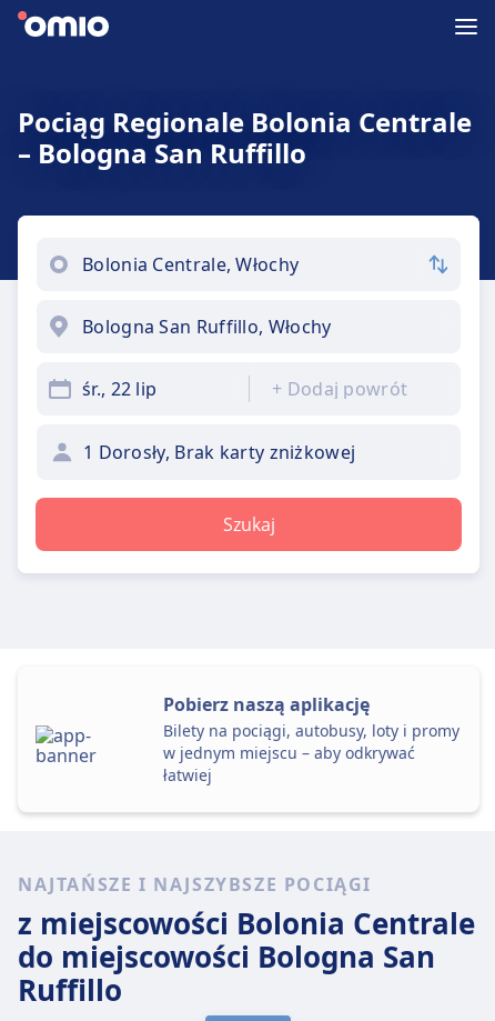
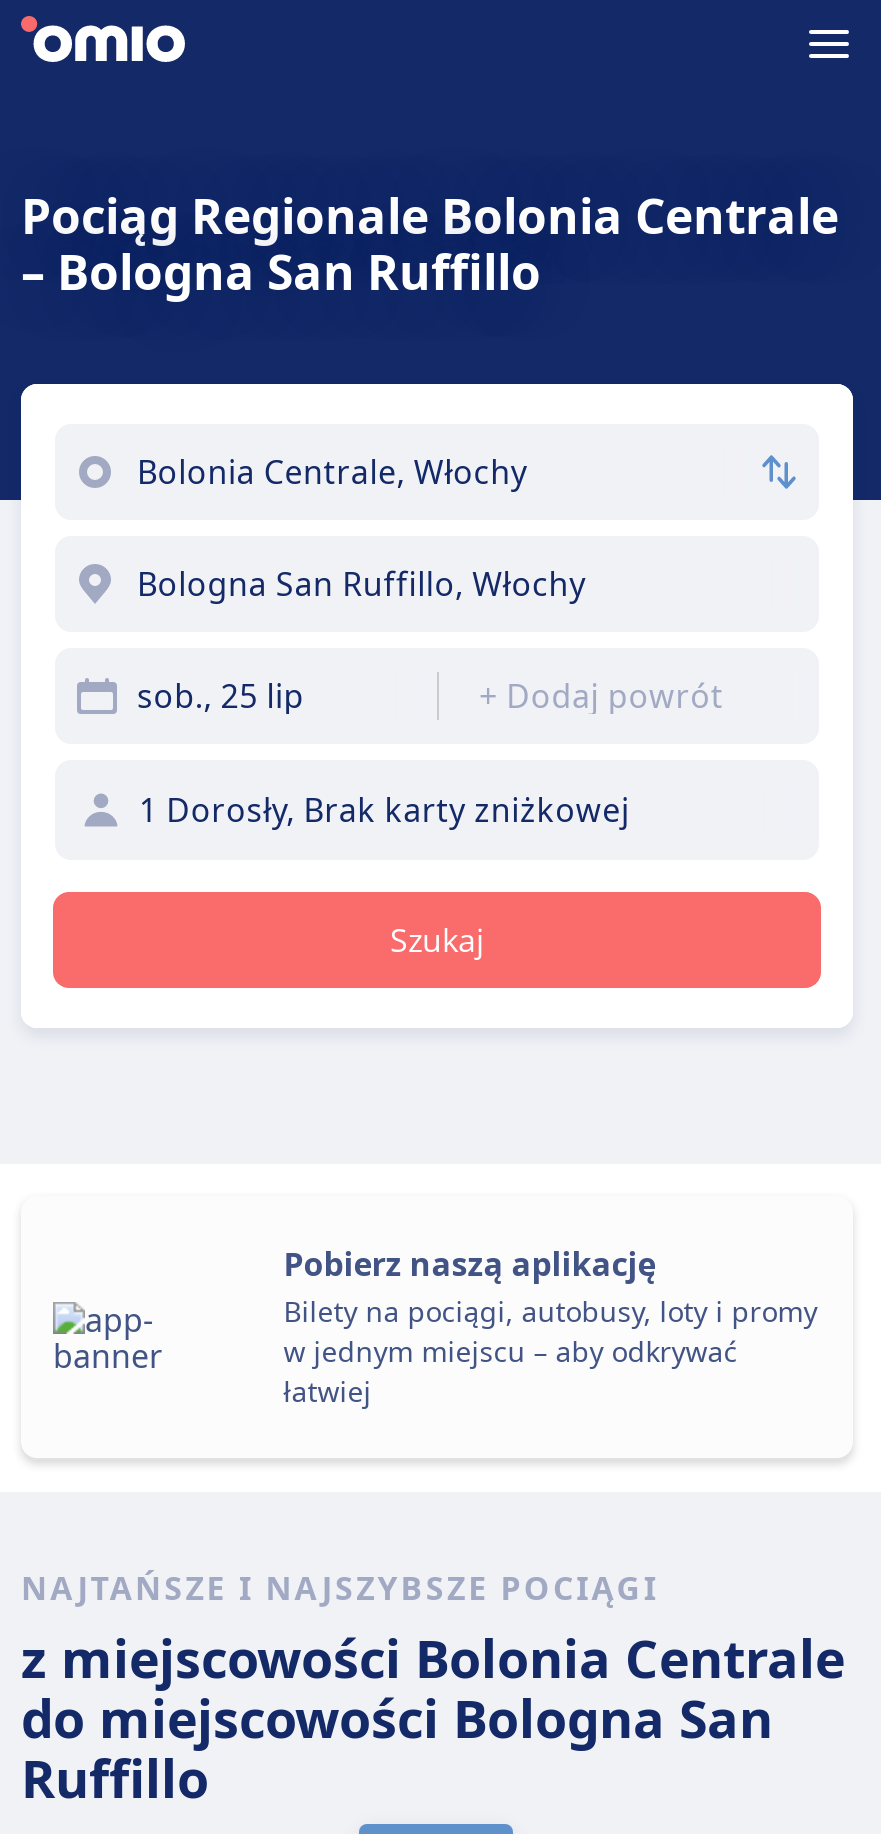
[82,377,157,401] śr., 22 lip -> [137,674,304,718] sob., 25 lip

